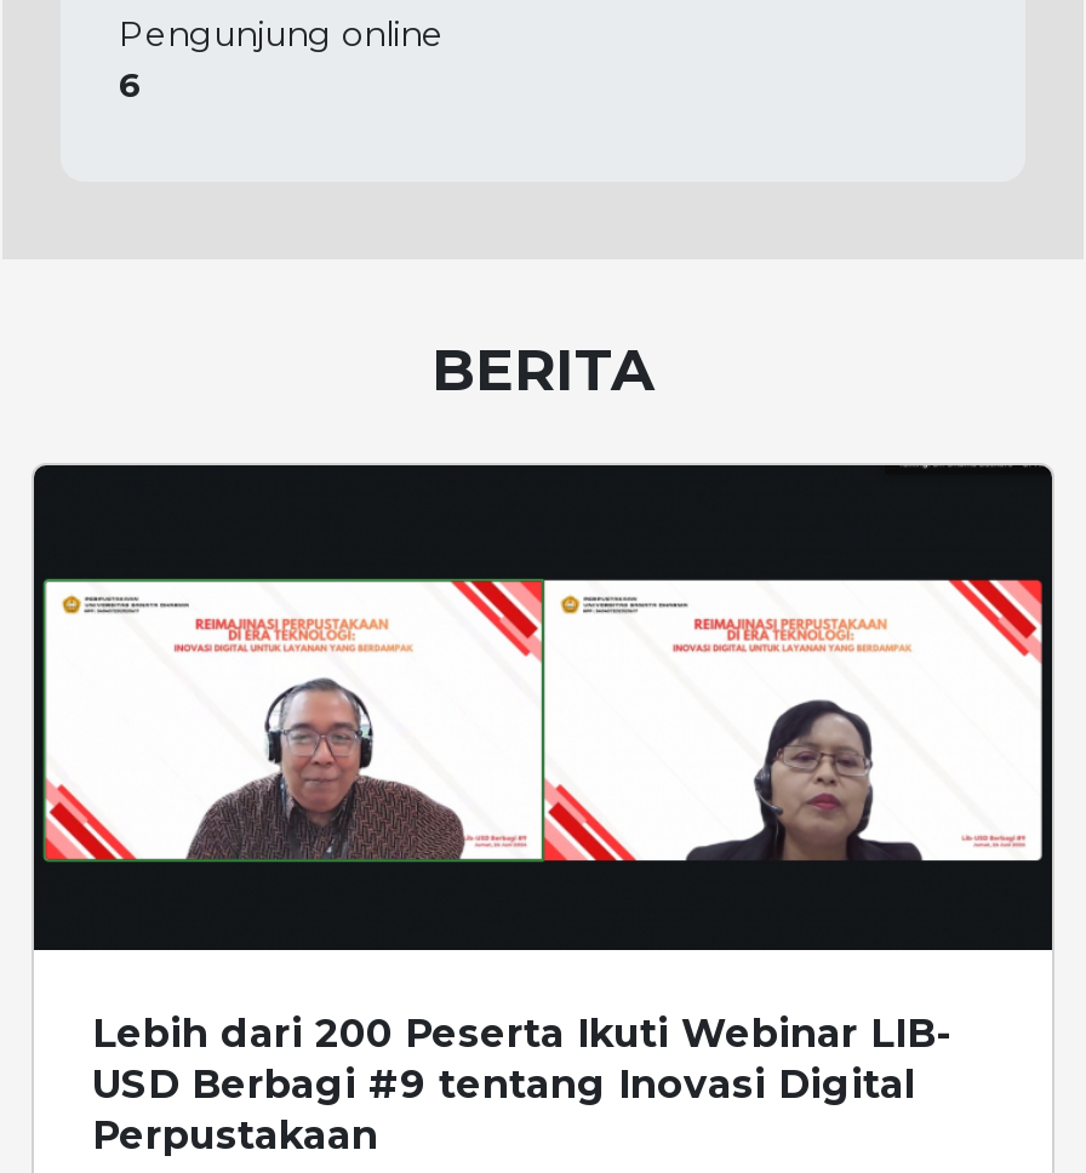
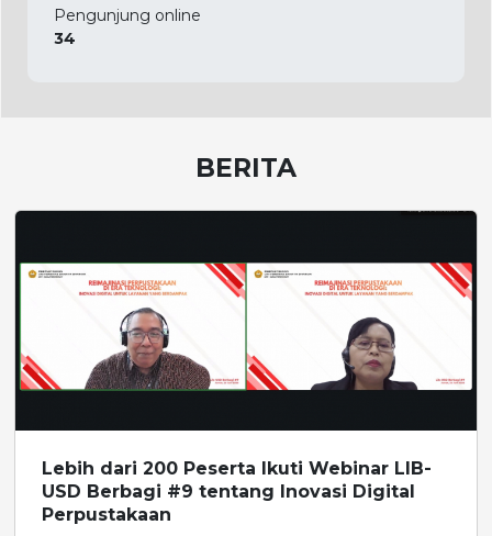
[119,64,143,107] 6 -> [54,29,76,49] 34

